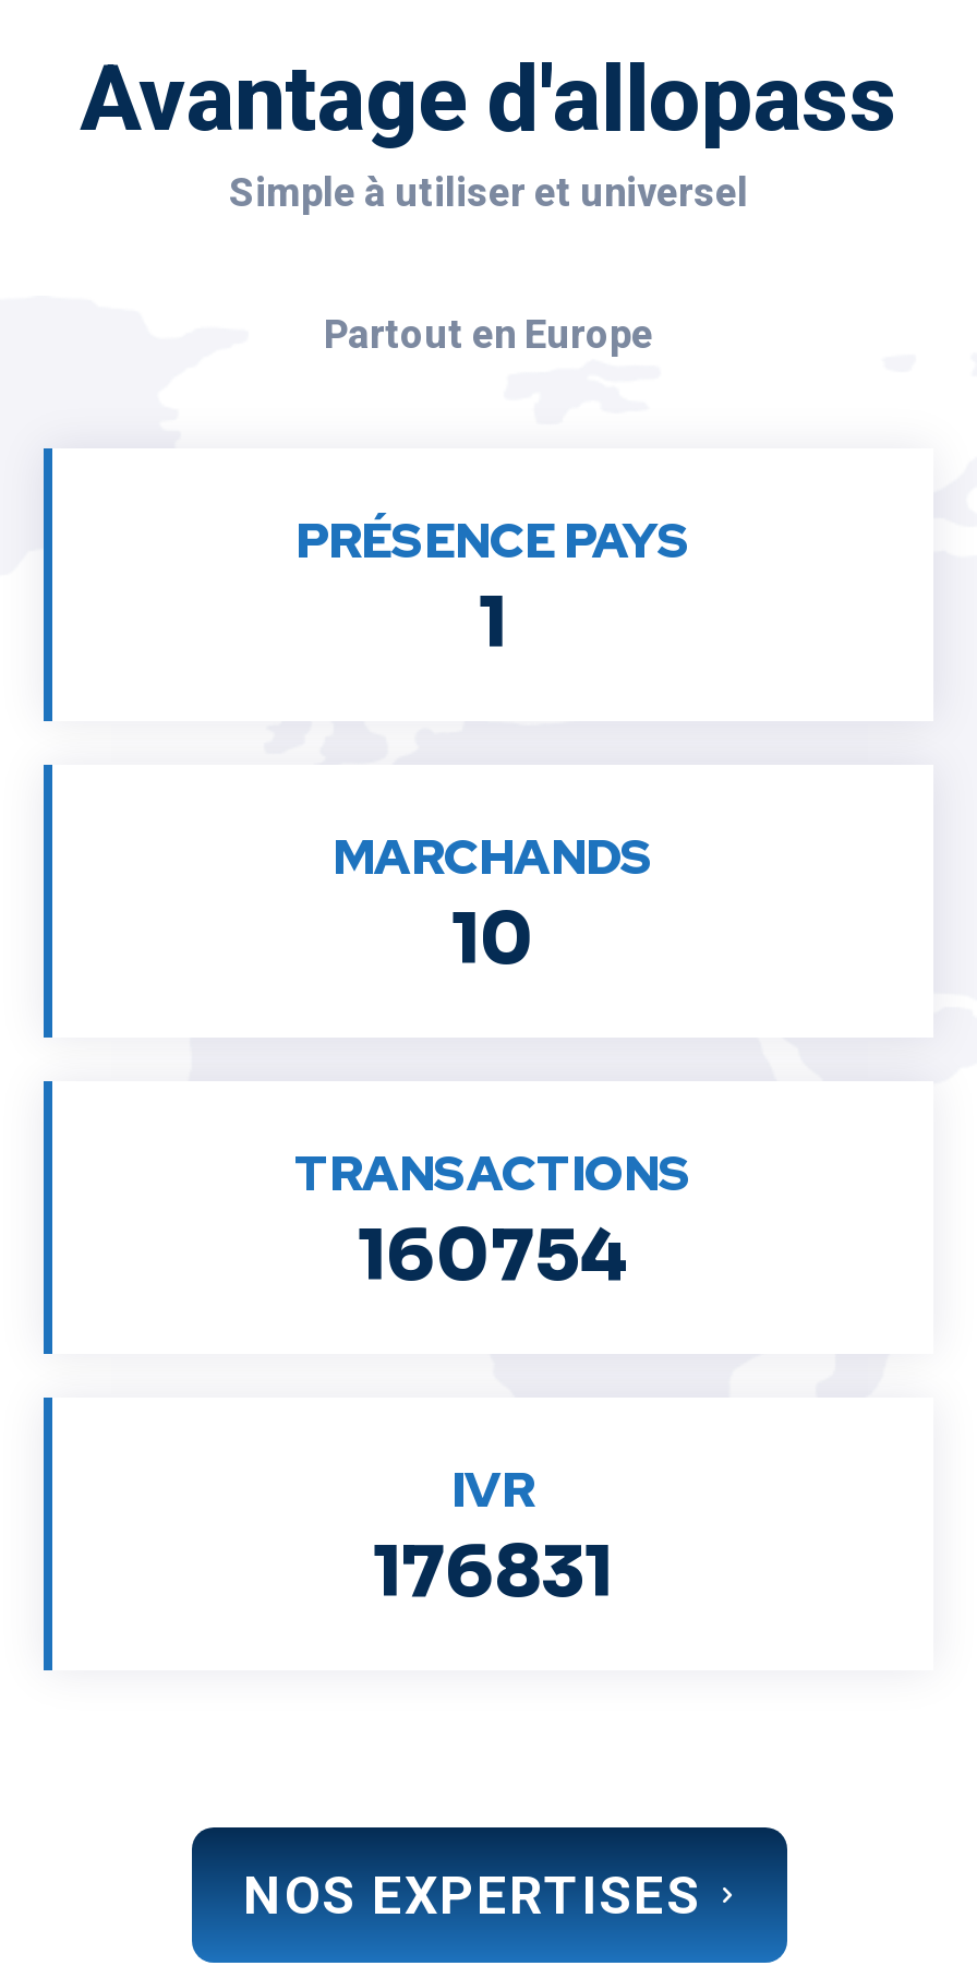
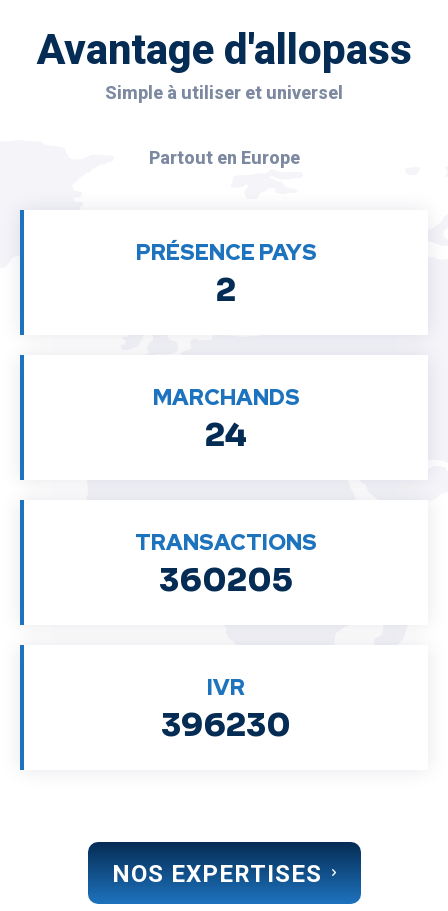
[479,579,507,667] 1 -> [216,270,236,310] 2
[451,896,534,983] 10 -> [205,415,247,455] 24
[358,1212,628,1299] 160754 -> [159,560,293,600] 360205
[373,1529,613,1616] 176831 -> [161,705,291,745] 396230

